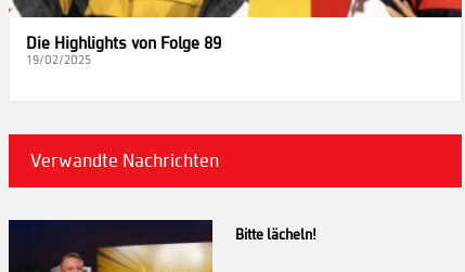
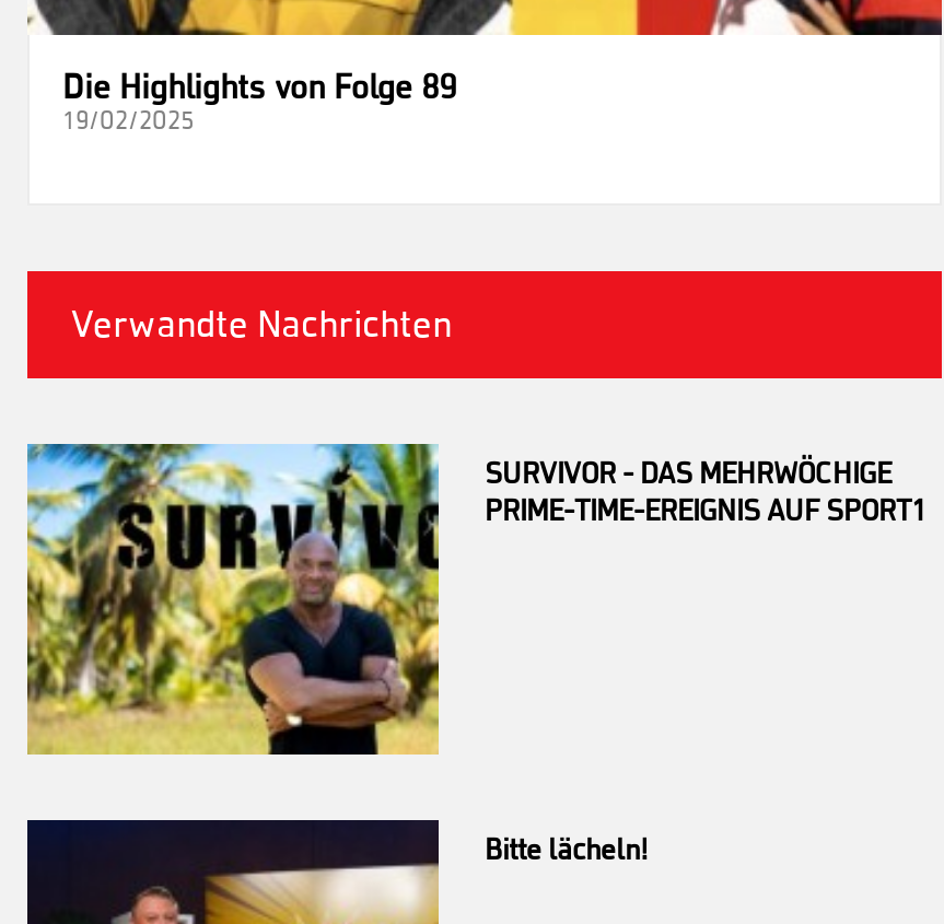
none -> [25,442,926,757] [image] | SURVIVOR - DAS MEHRWÖCHIGE | PRIME-TIME-EREIGNIS AUF SPORT1

